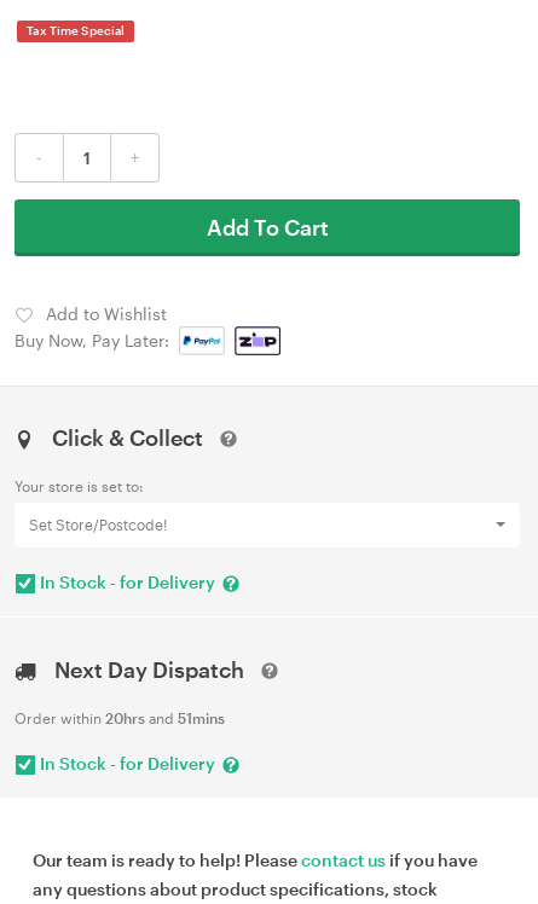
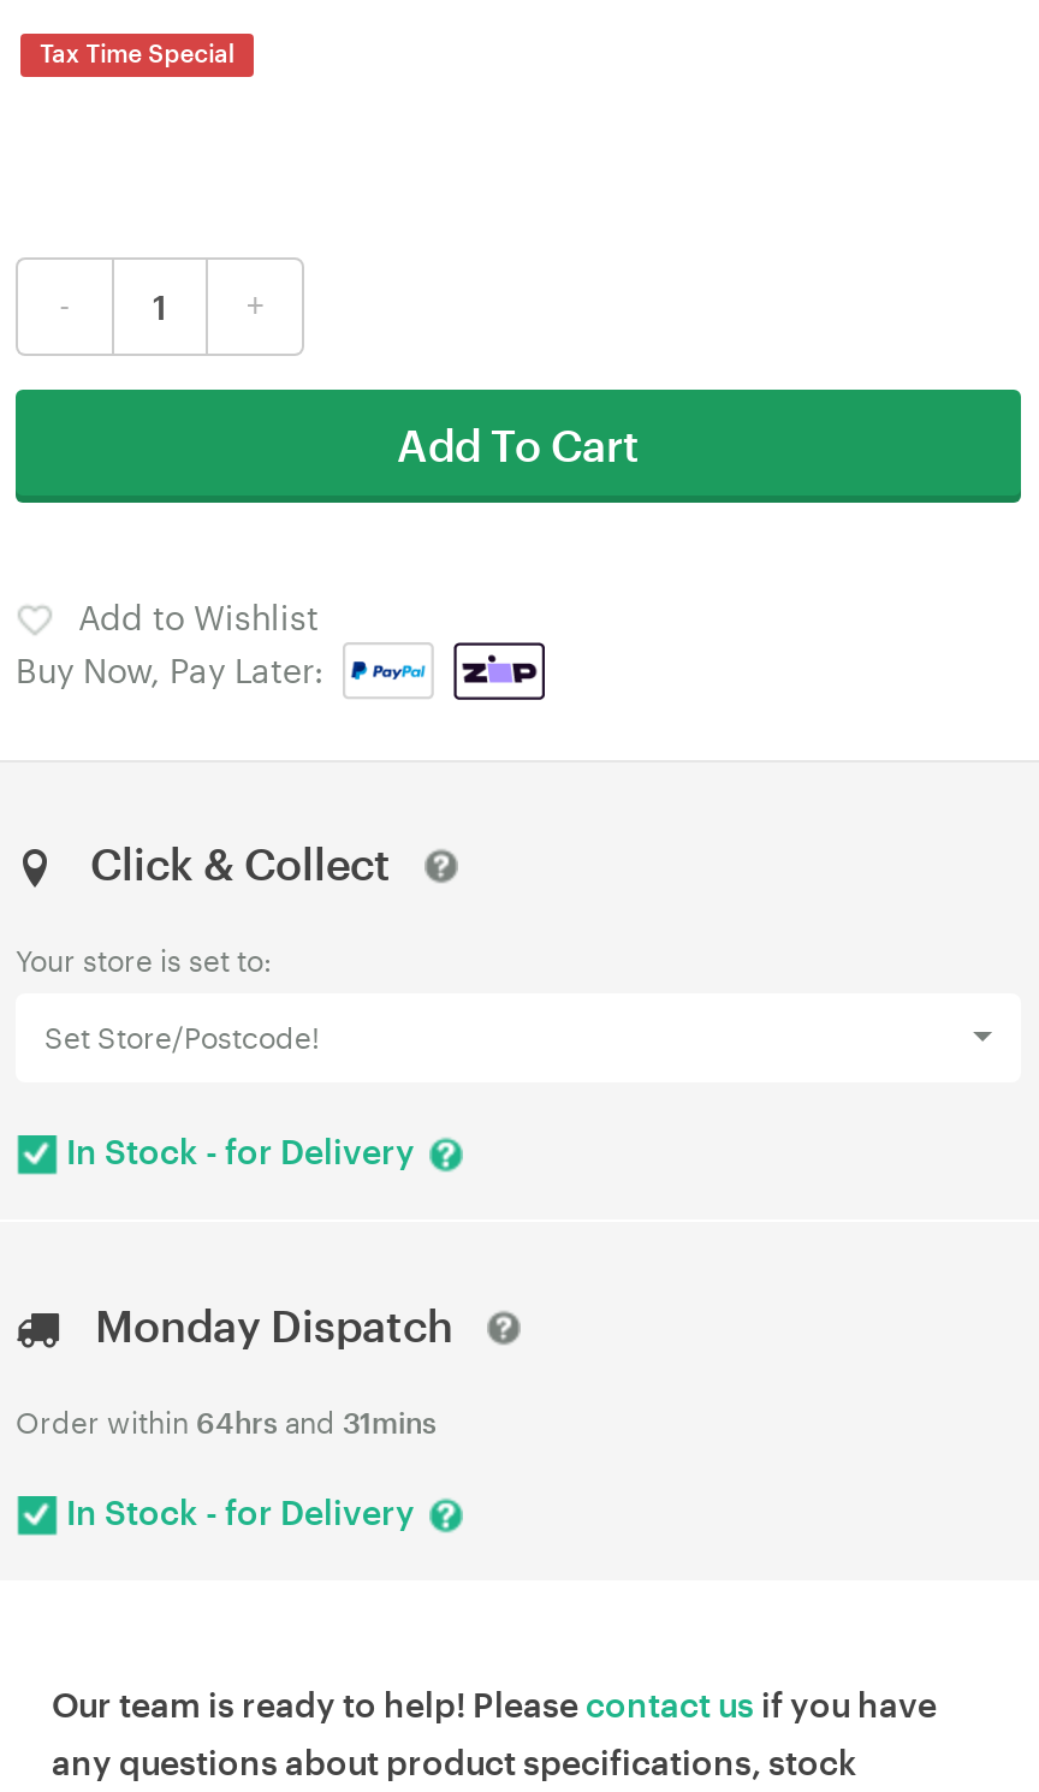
[54,656,244,683] Next Day Dispatch -> [95,1299,453,1352] Monday Dispatch
[15,709,225,726] Order within 20hrs and 51mins -> [16,1404,437,1438] Order within 64hrs and 31mins

